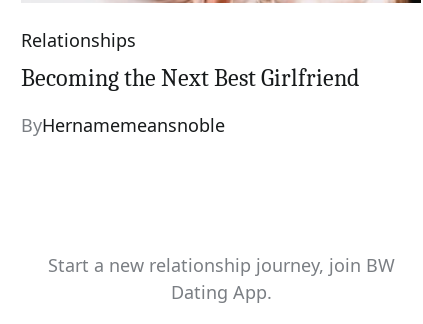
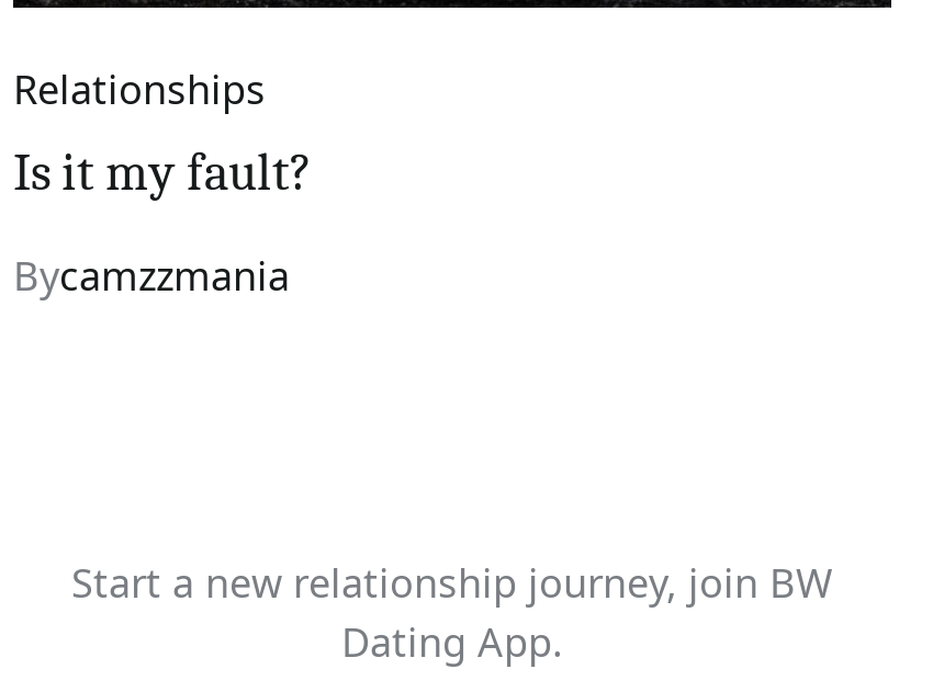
[21,64,359,92] Becoming the Next Best Girlfriend -> [13,141,312,202] Is it my fault?
[21,113,225,137] ByHernamemeansnoble -> [13,249,290,301] Bycamzzmania

